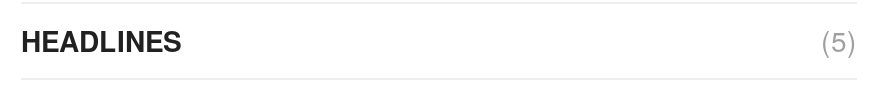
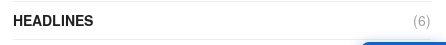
[821,21,857,61] (5) -> [413,10,431,30] (6)

